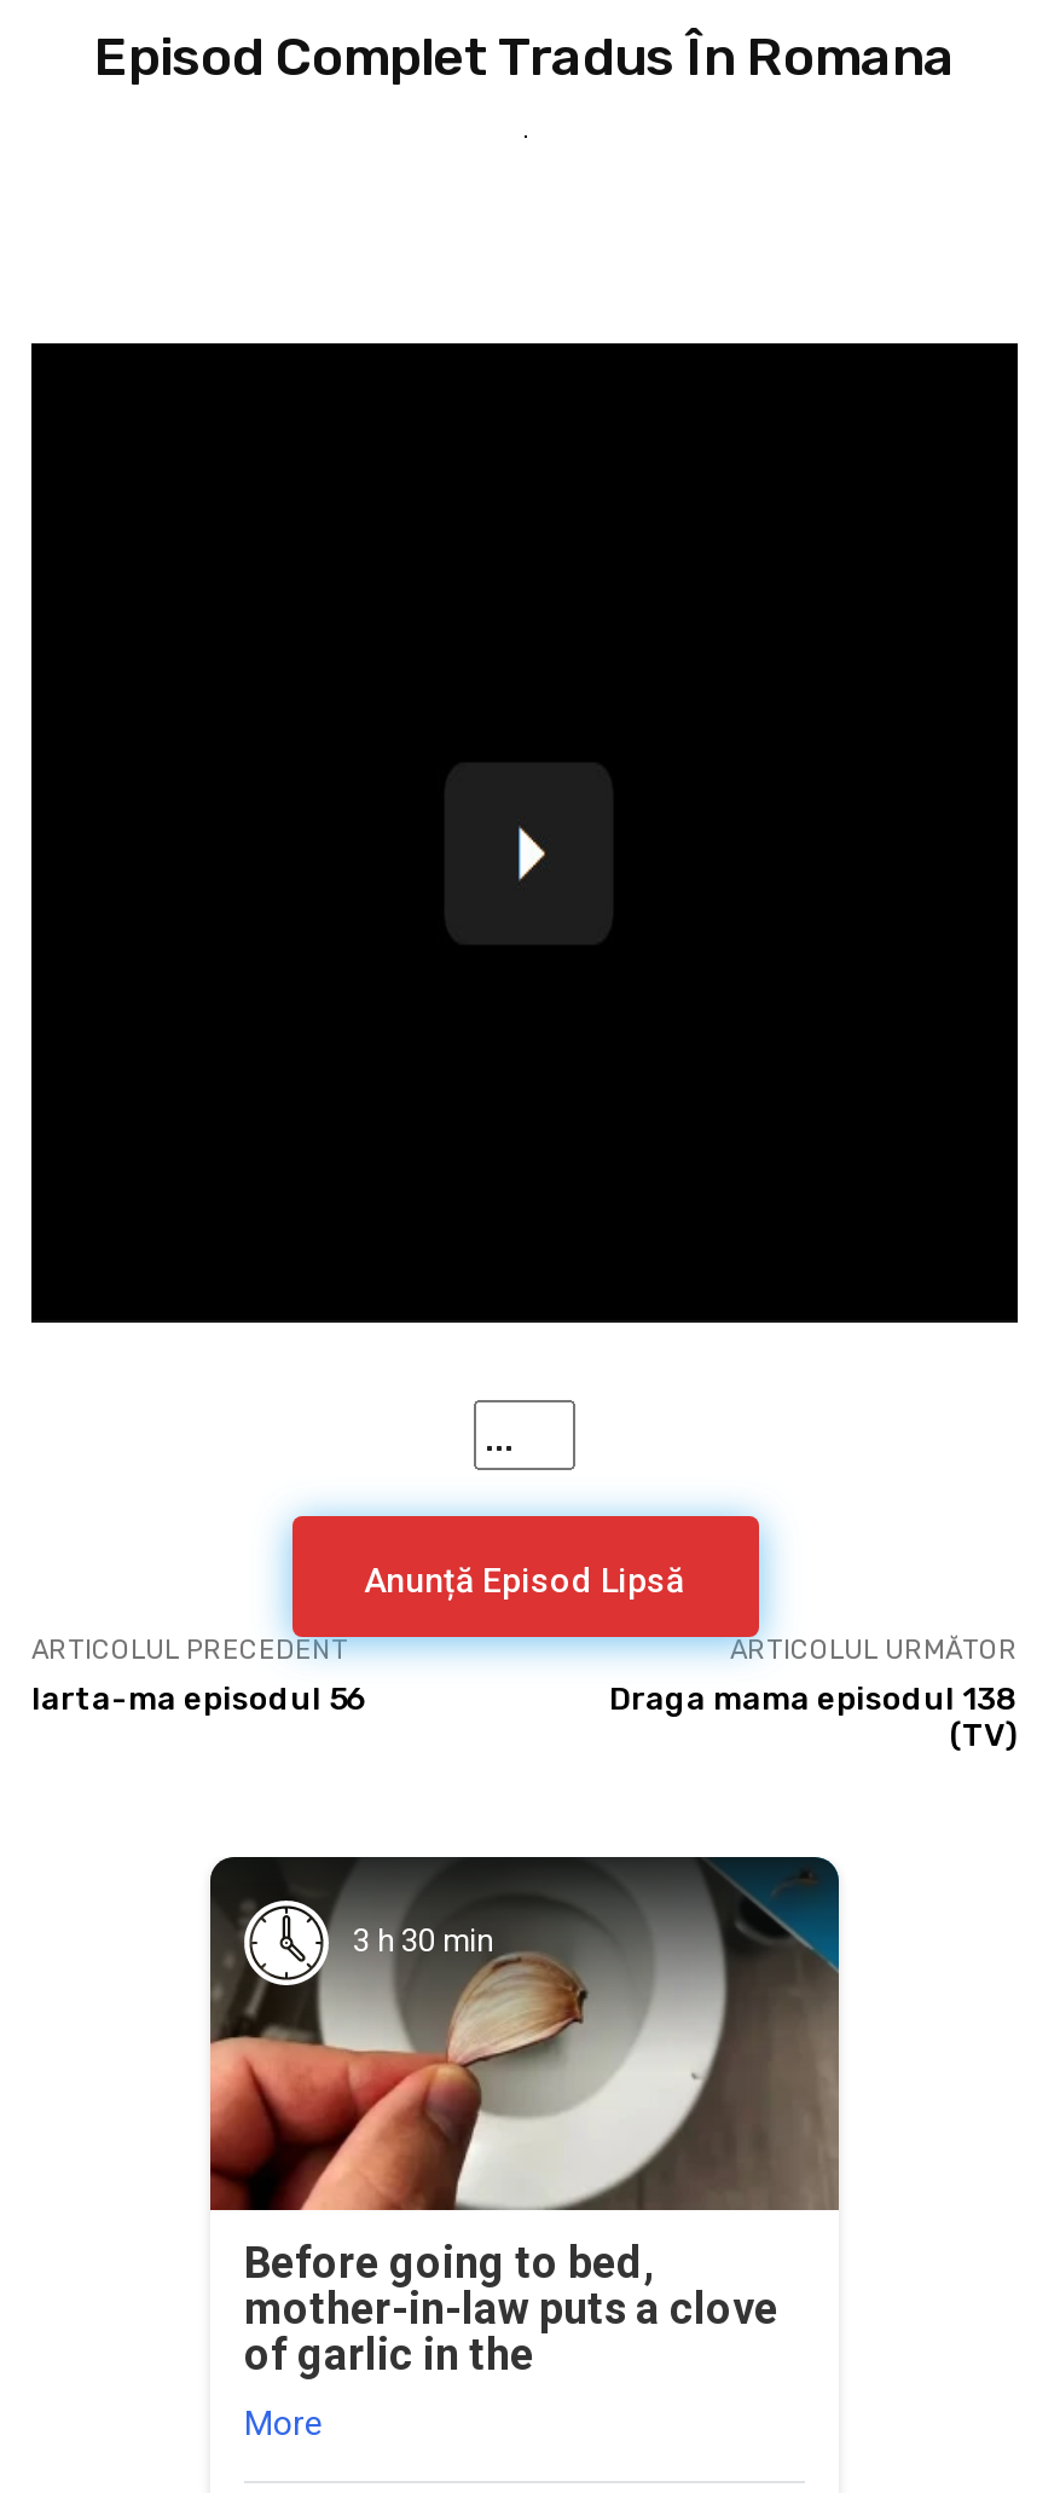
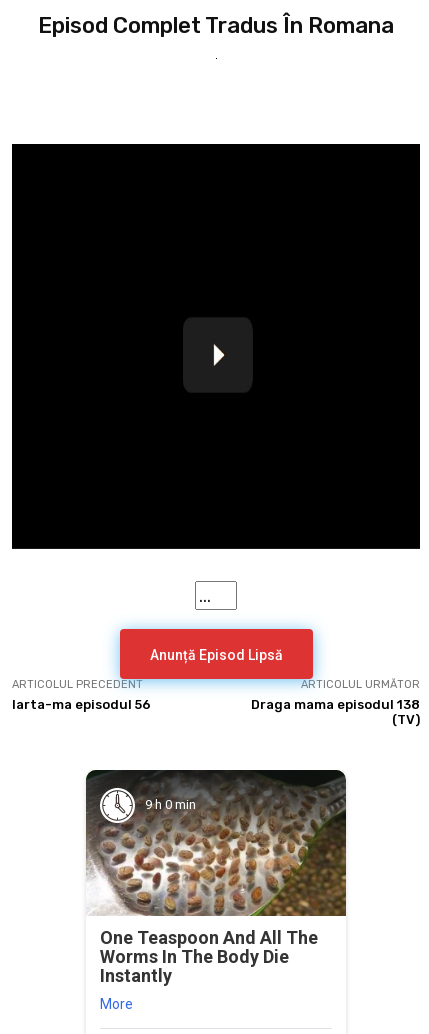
[208,1864,841,2213] [image] | 3 h 30 min -> [85,772,347,916] [image] | 9 h 0 min
[244,2236,778,2379] Before going to bed, | mother-in-law puts a clove | of garlic in the -> [100,927,318,986] One Teaspoon And All The | Worms In The Body Die | Instantly

